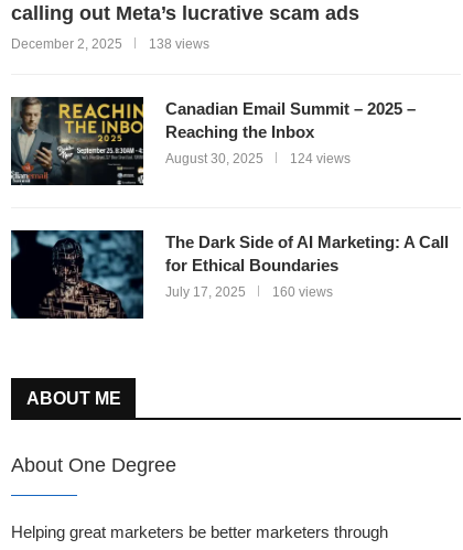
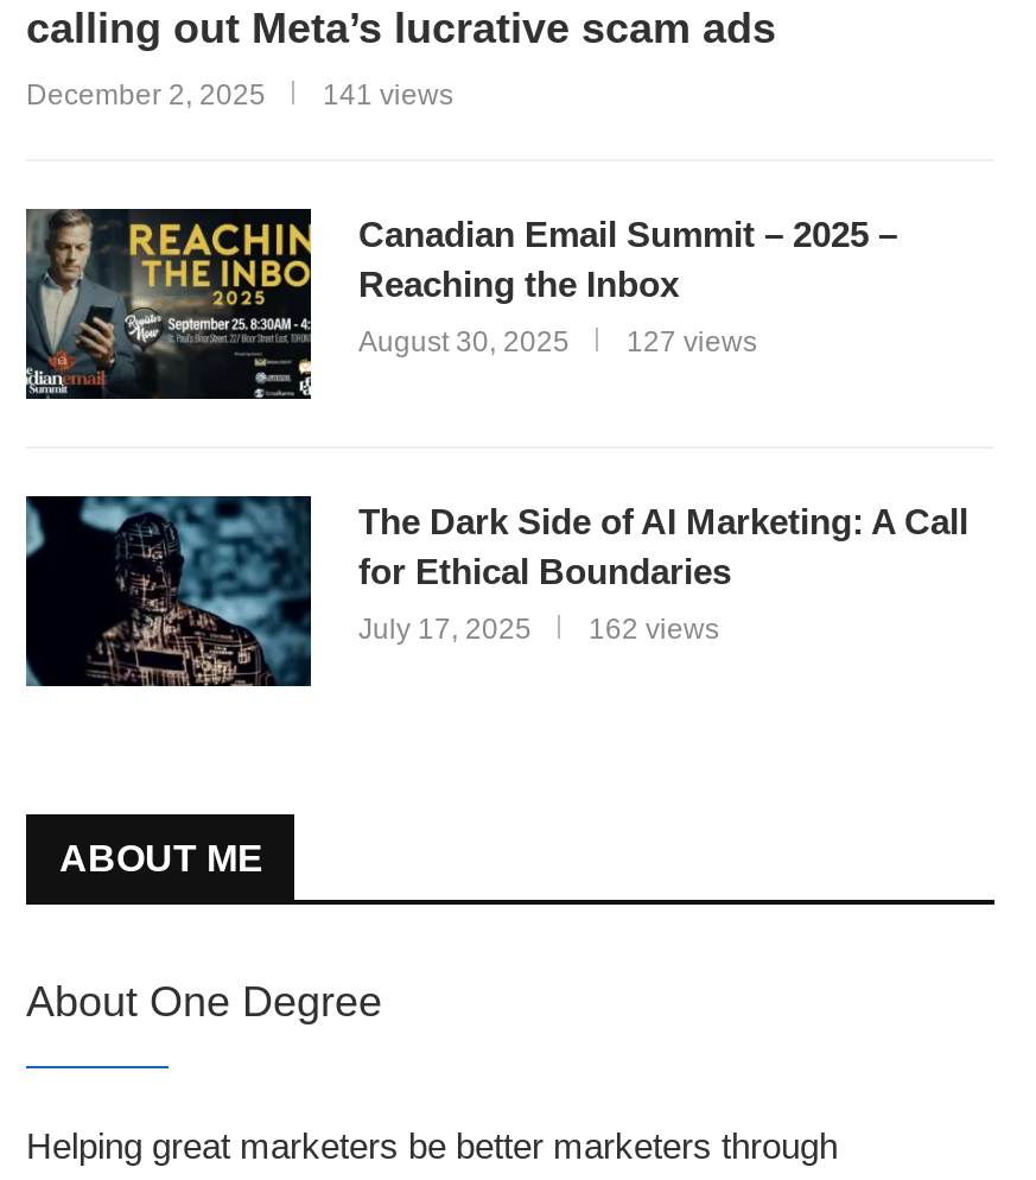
[11,37,209,52] December 2, 2025 138 views -> [26,79,453,113] December 2, 2025 141 views
[165,151,351,167] August 30, 2025 124 views -> [358,326,757,359] August 30, 2025 127 views
[165,285,333,300] July 17, 2025 160 views -> [358,614,719,647] July 17, 2025 162 views

